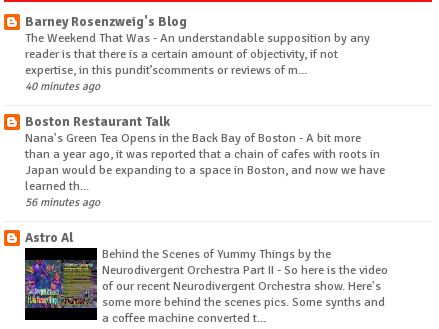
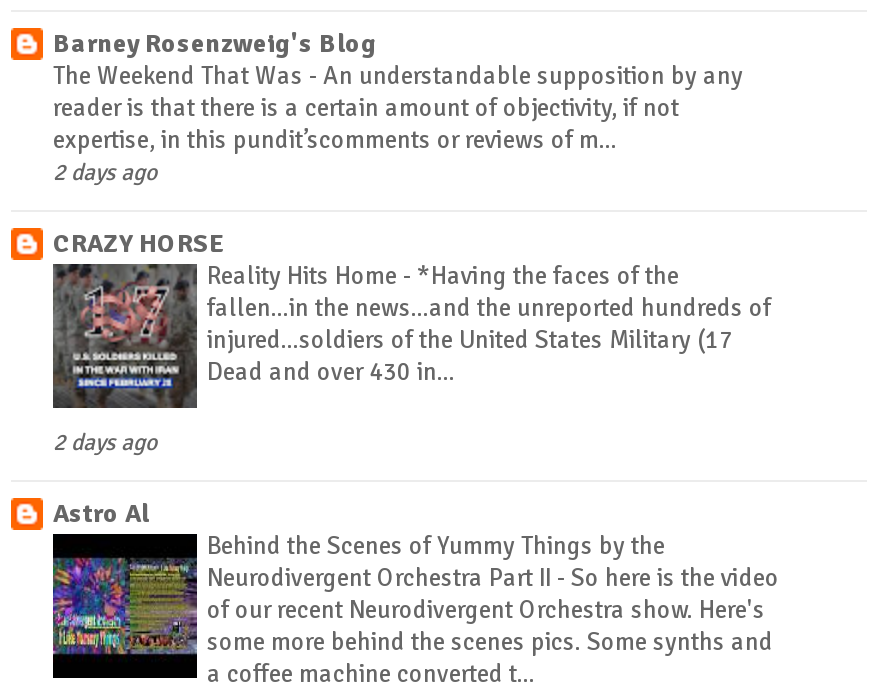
[25,79,385,209] 40 minutes ago | Boston Restaurant Talk | Nana's Green Tea Opens in the Back Bay of Boston - A bit more | than a year ago, it was reported that a chain of cafes with roots in | Japan would be expanding to a space in Boston, and now we have | learned th... | 56 minutes ago -> [53,159,771,457] 2 days ago | CRAZY HORSE | Reality Hits Home - *Having the faces of the | fallen...in the news...and the unreported hundreds of | injured...soldiers of the United States Military (17 | Dead and over 430 in... | 2 days ago

